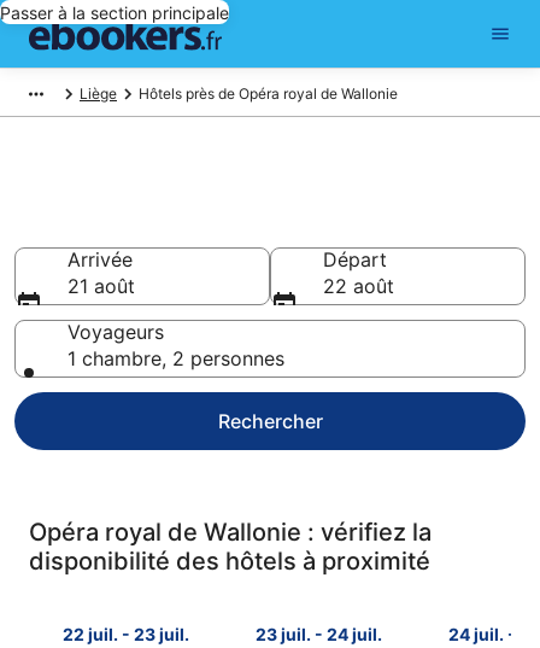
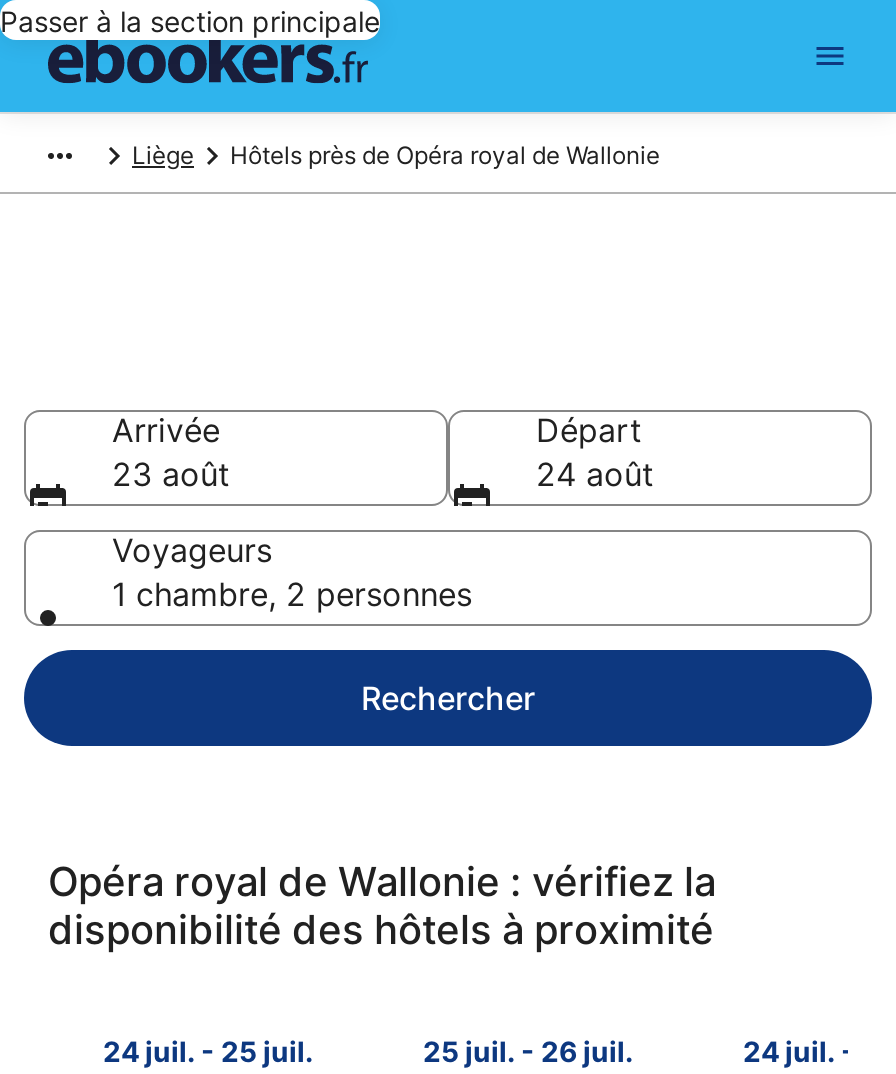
[67,274,135,298] 21 août -> [112,454,230,494] 23 août
[323,274,394,298] 22 août -> [536,454,654,494] 24 août
[62,624,189,644] 22 juil. - 23 juil. -> [103,1034,313,1068] 24 juil. - 25 juil.
[255,624,381,644] 23 juil. - 24 juil. -> [423,1034,633,1068] 25 juil. - 26 juil.

